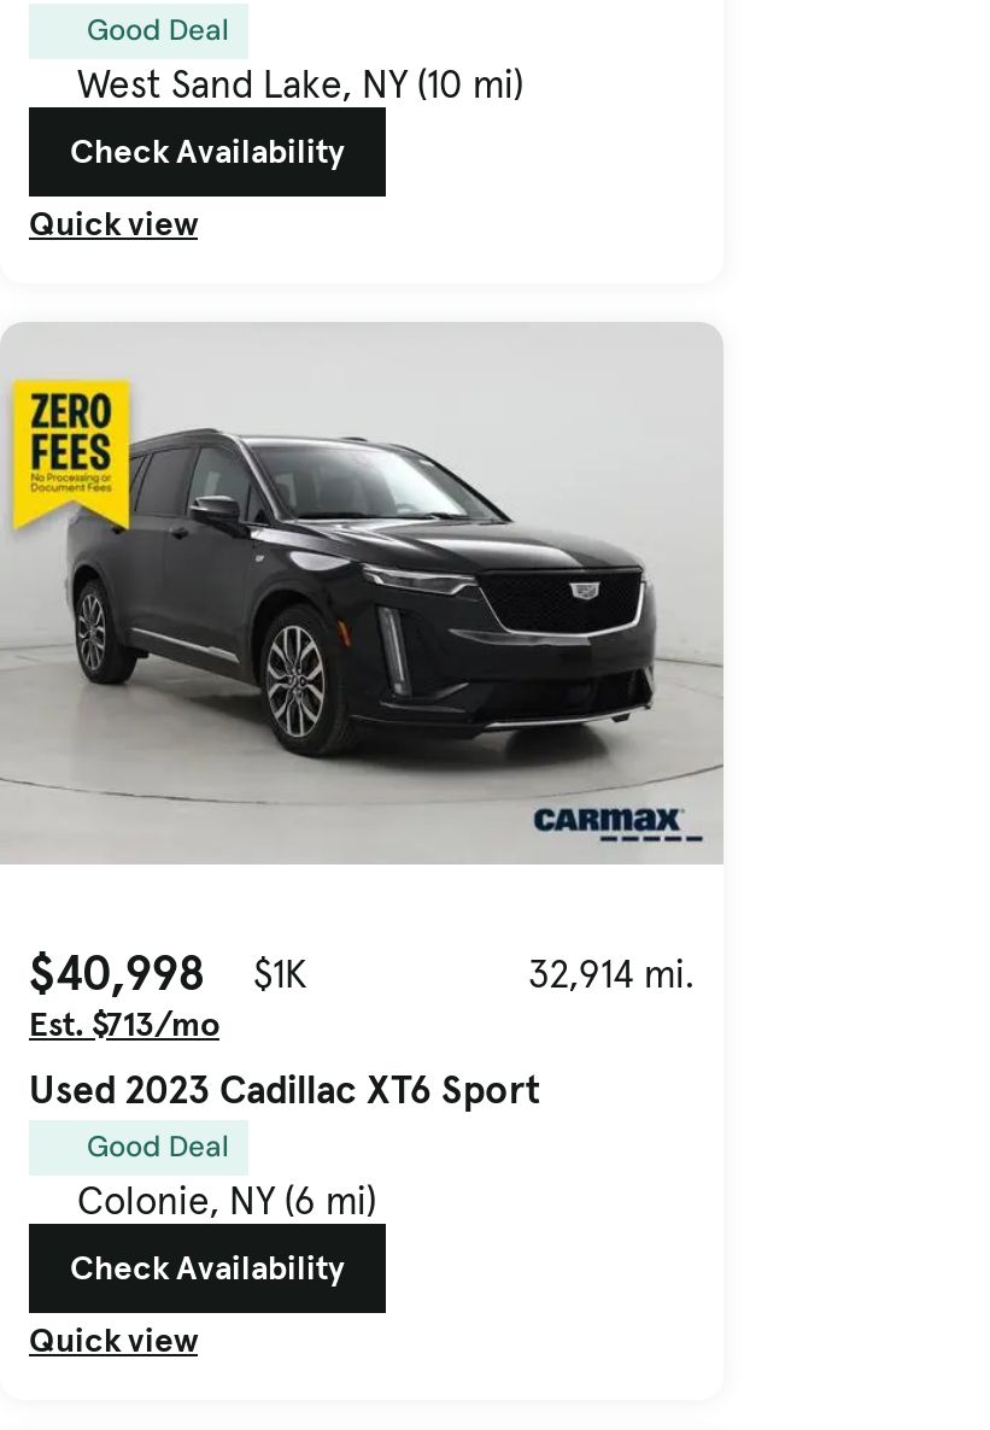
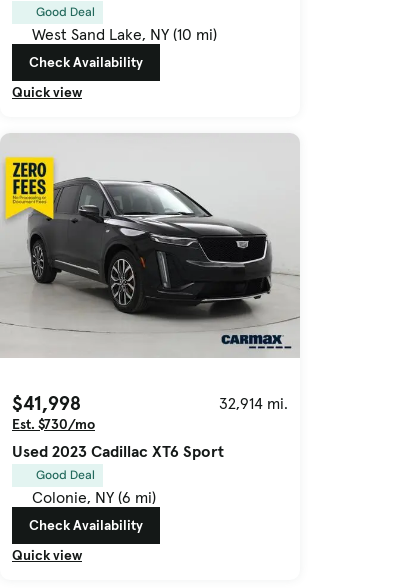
[29,941,306,1004] $40,998 | $1K -> [12,390,81,416] $41,998
[29,1002,219,1045] Est. $713/mo -> [12,415,95,433] Est. $730/mo

